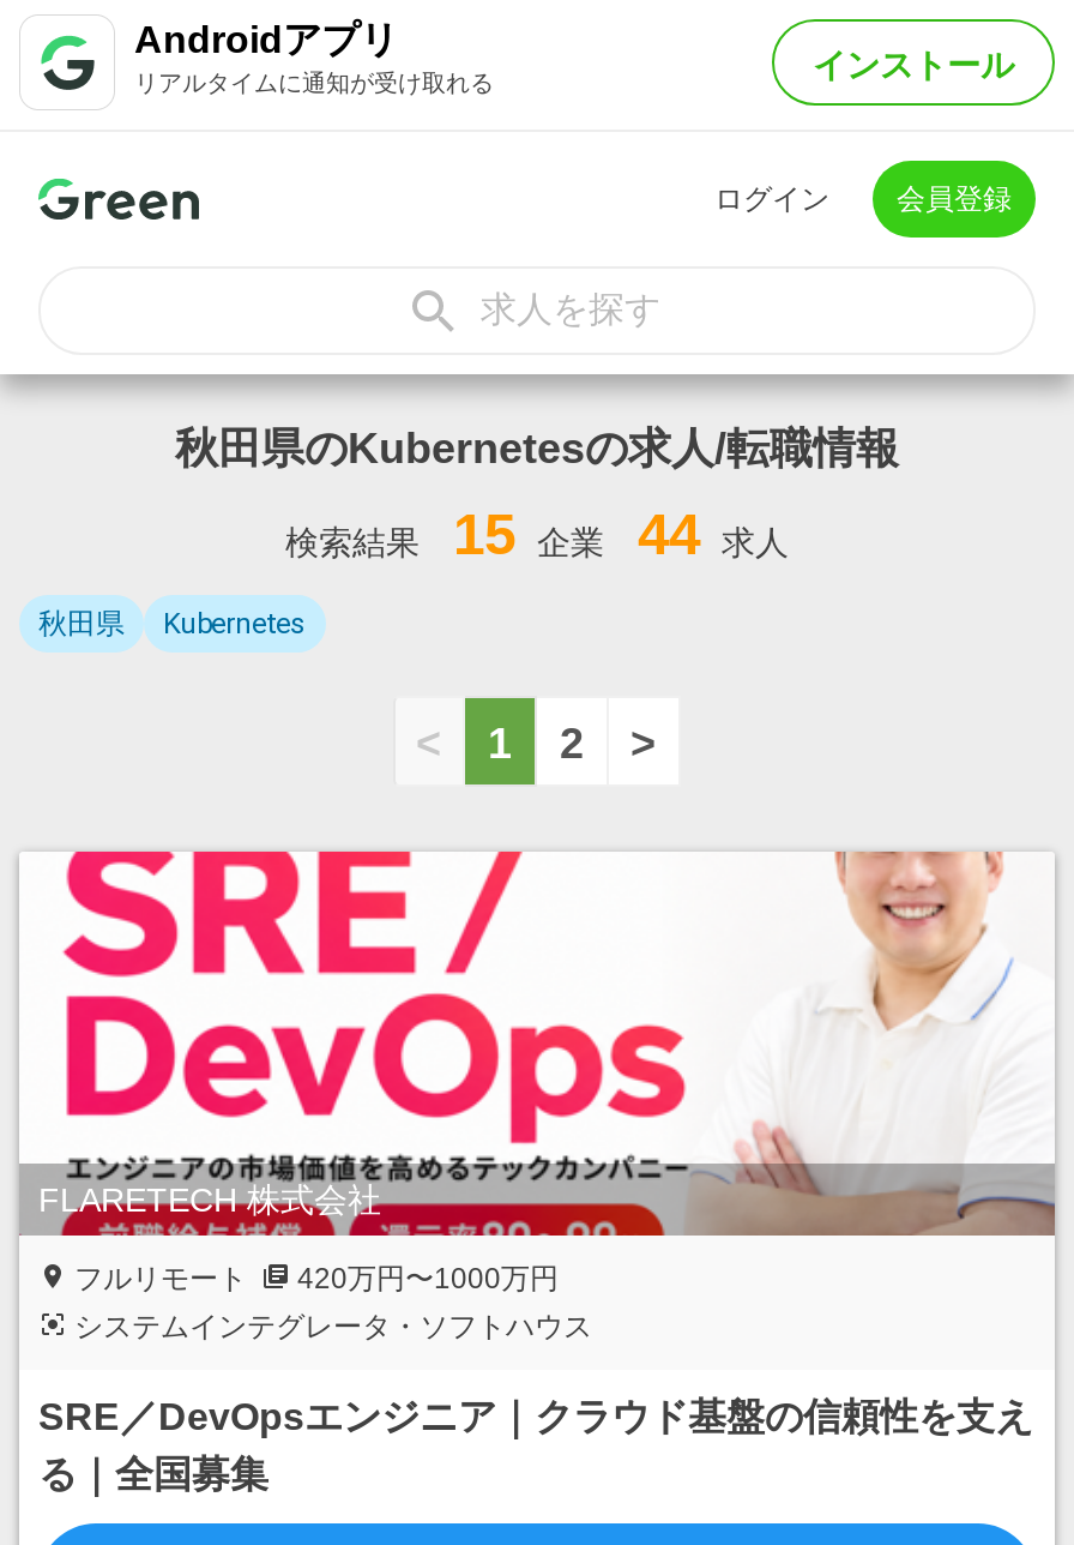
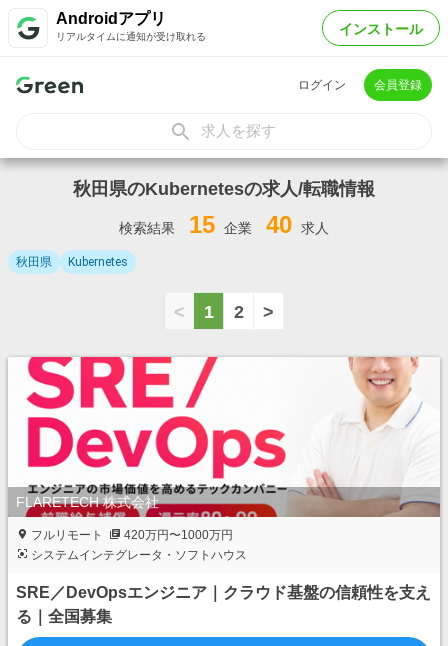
[285,501,789,566] 検索結果 15 企業 44 求人 -> [119,211,329,238] 検索結果 15 企業 40 求人

